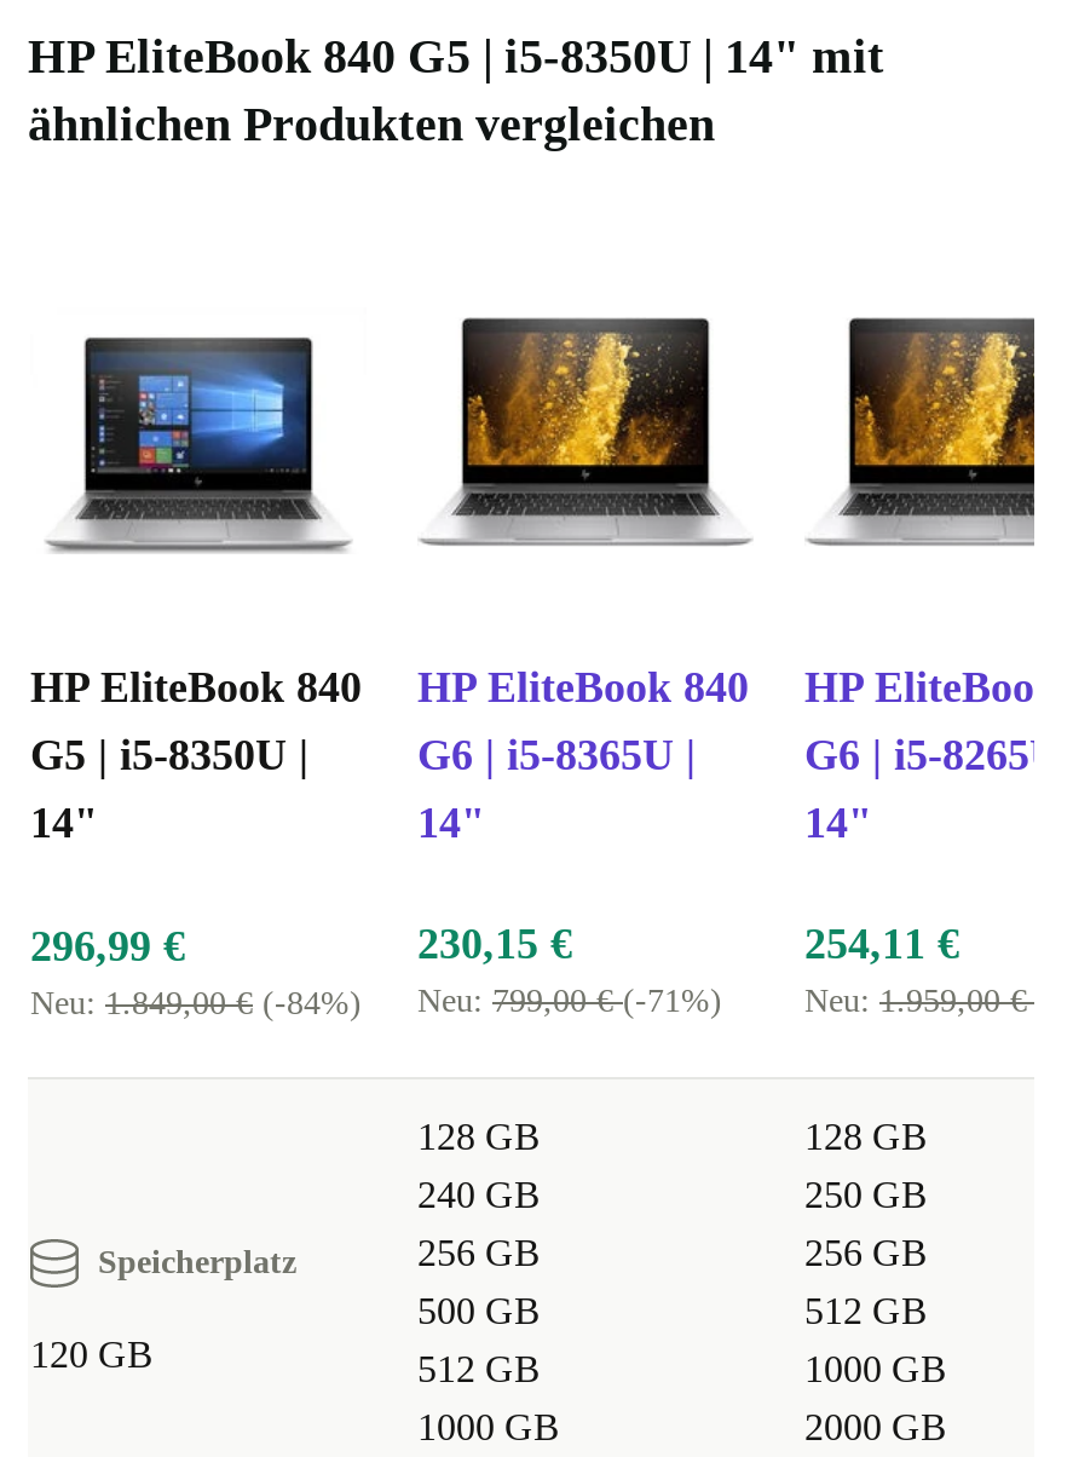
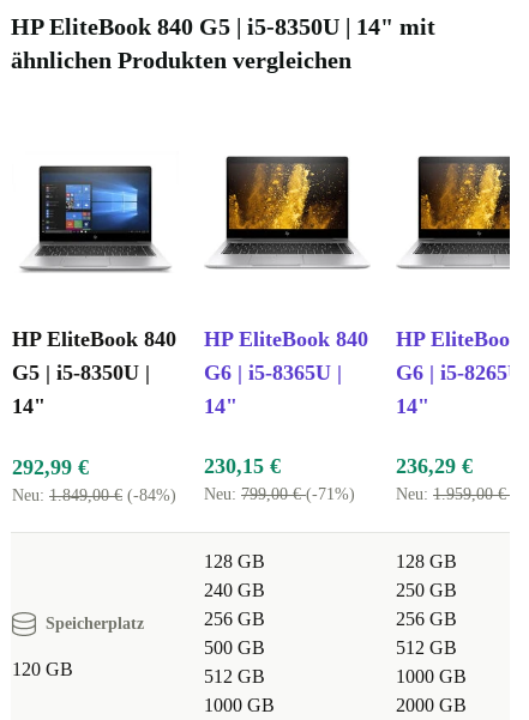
[30,923,185,971] 296,99 € -> [12,455,89,479] 292,99 €
[804,920,959,969] 254,11 € -> [396,454,473,478] 236,29 €

